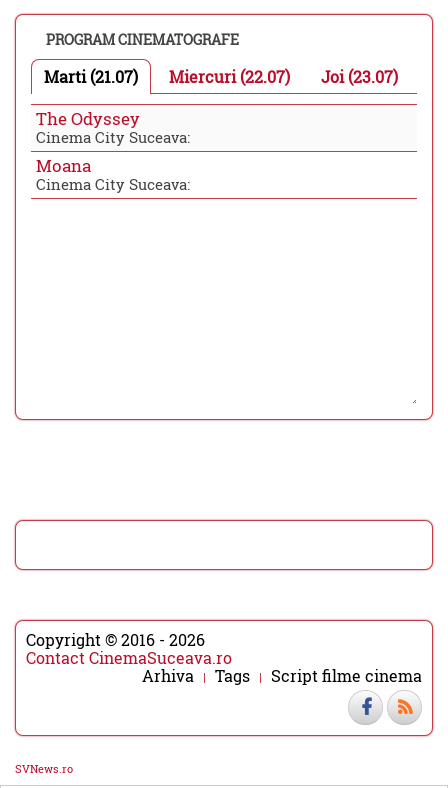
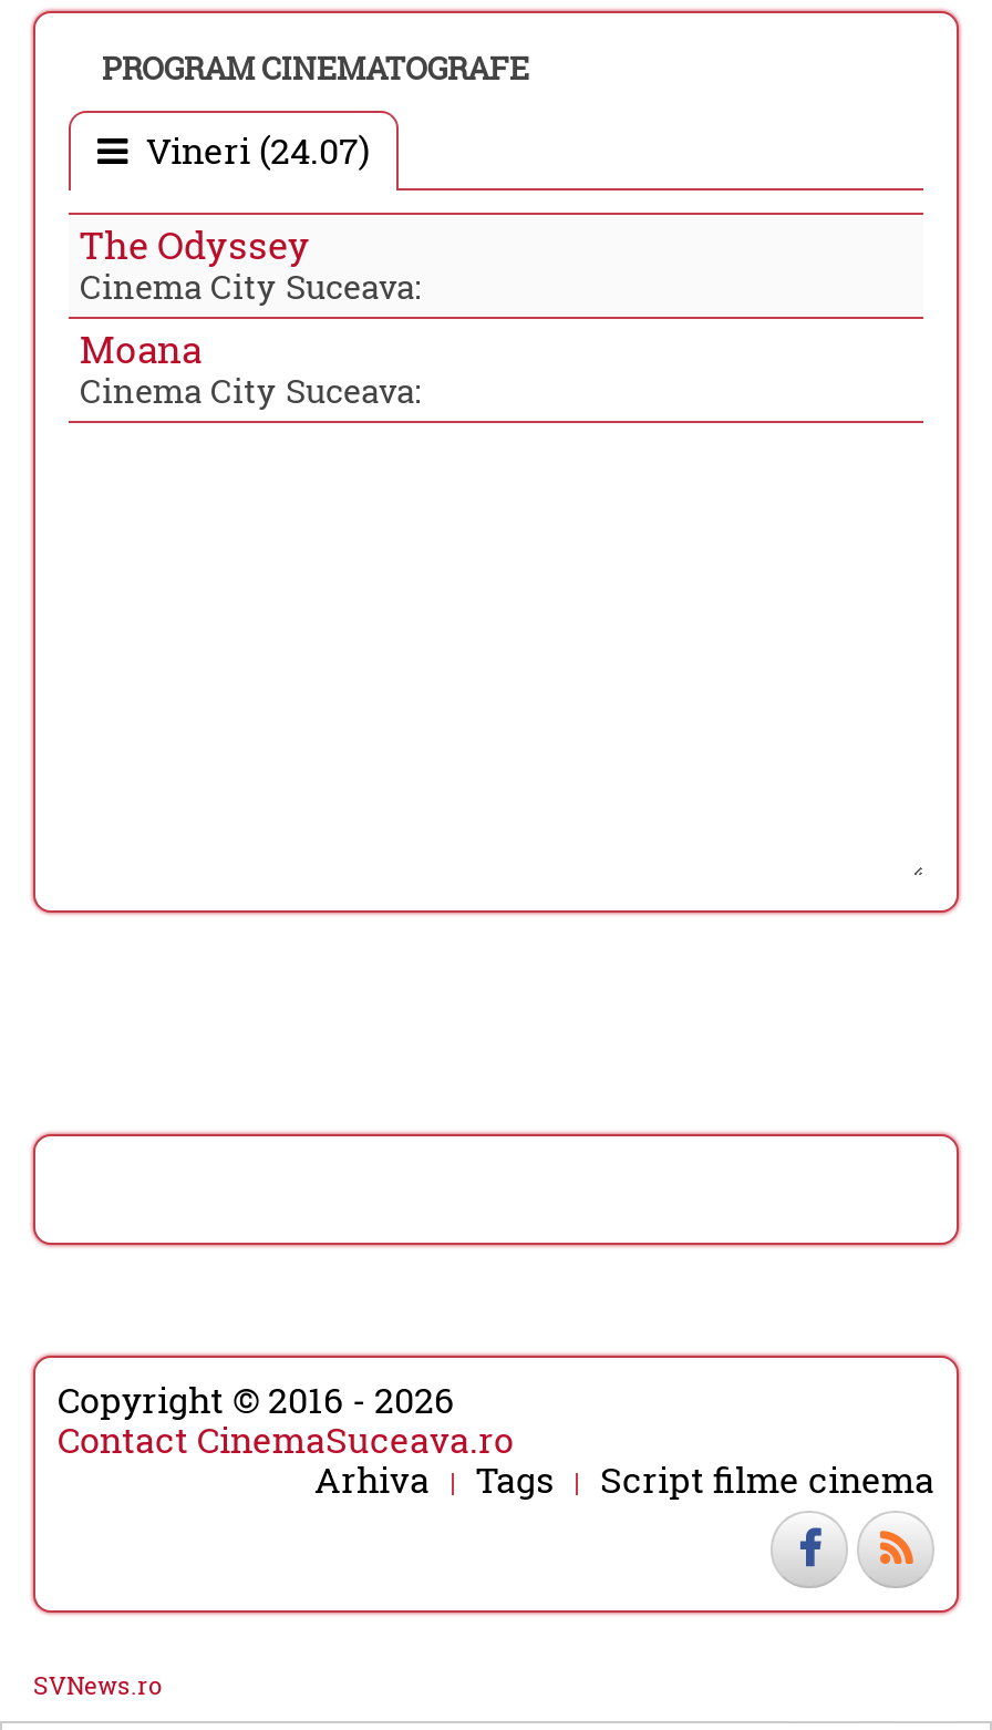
[44,66,398,87] Marti (21.07) | Miercuri (22.07) | Joi (23.07) -> [137,127,370,173] Vineri (24.07)

